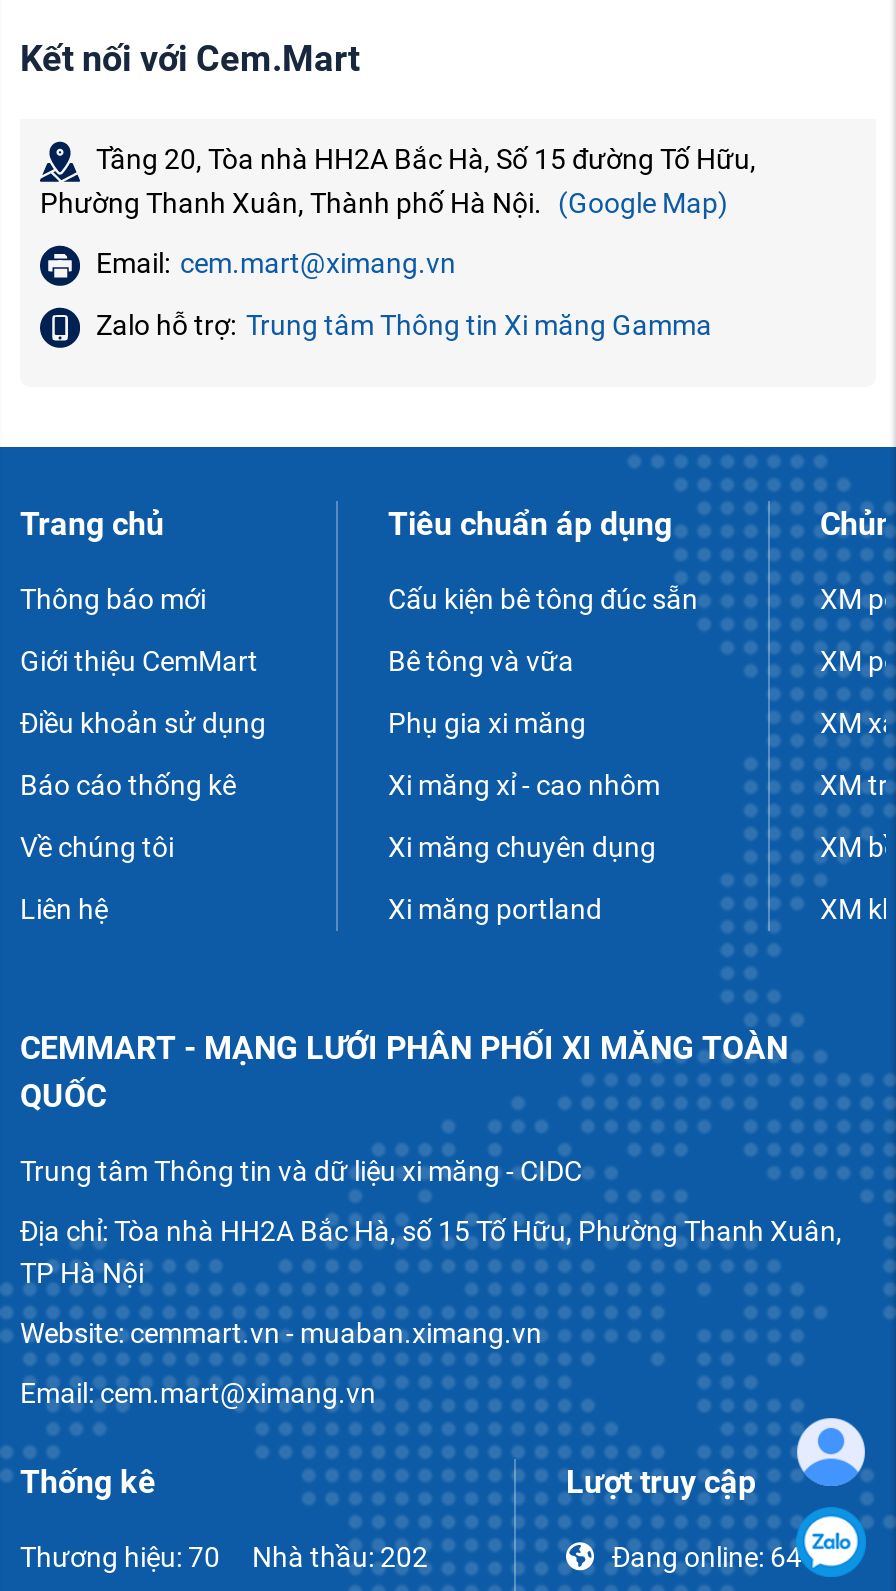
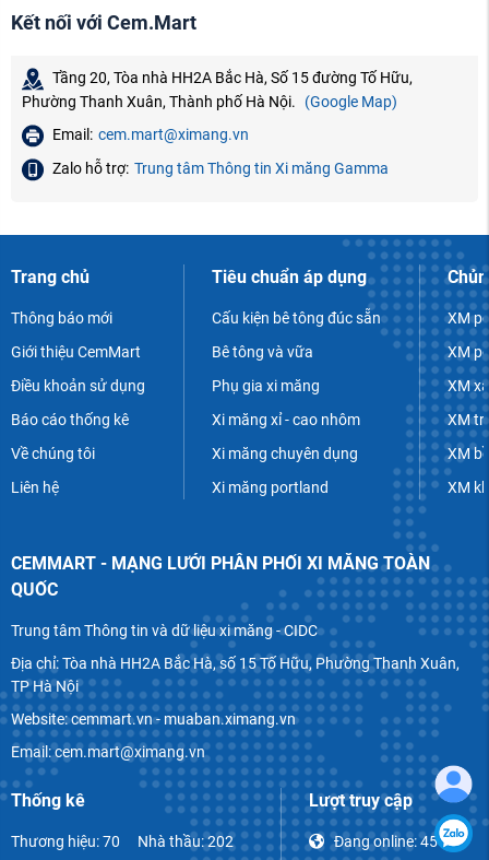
[612,1541,802,1573] Đang online: 64 -> [334,833,438,850] Đang online: 45

